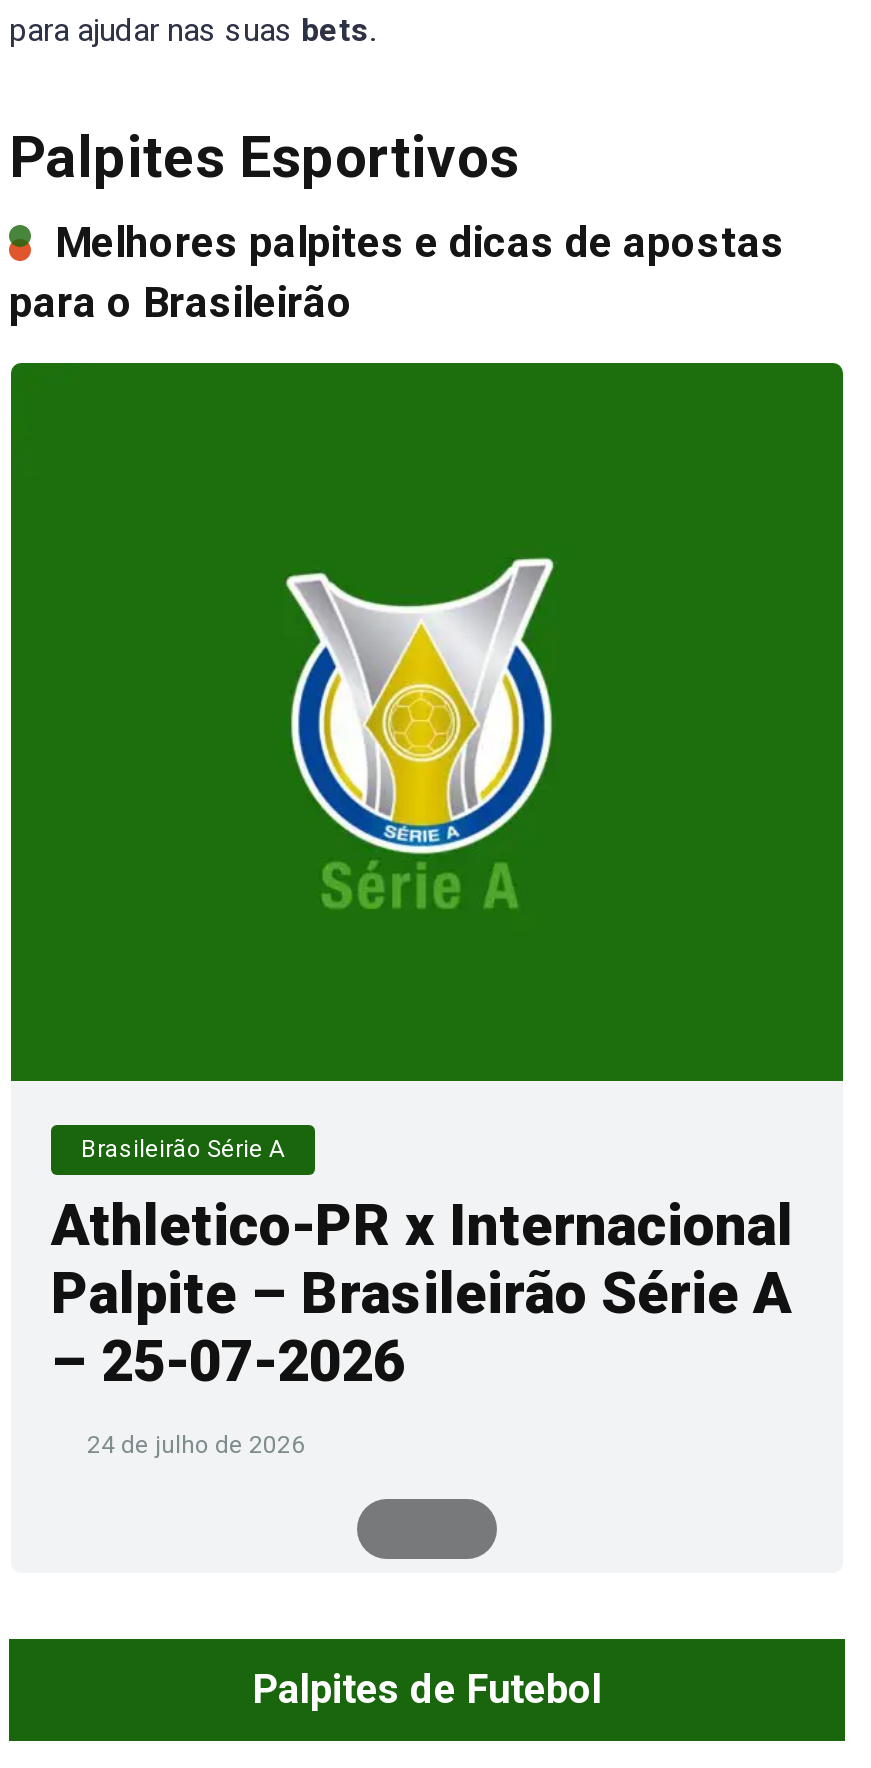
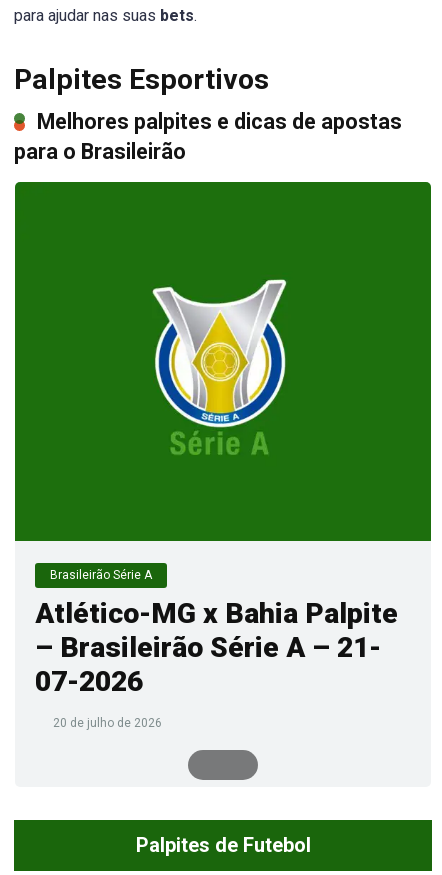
[51,1194,793,1396] Athletico-PR x Internacional | Palpite – Brasileirão Série A | – 25-07-2026 -> [35,597,398,698] Atlético-MG x Bahia Palpite | – Brasileirão Série A – 21- | 07-2026
[81,1432,305,1460] 24 de julho de 2026 -> [50,716,162,730] 20 de julho de 2026

